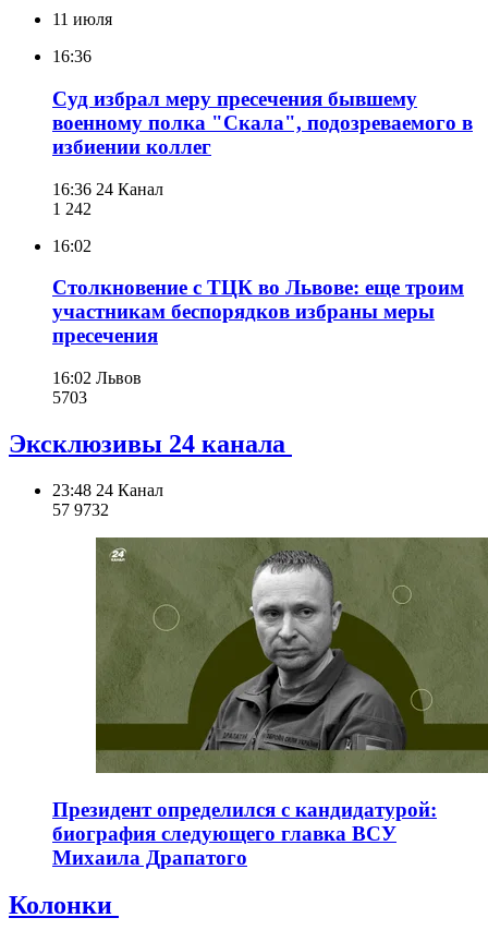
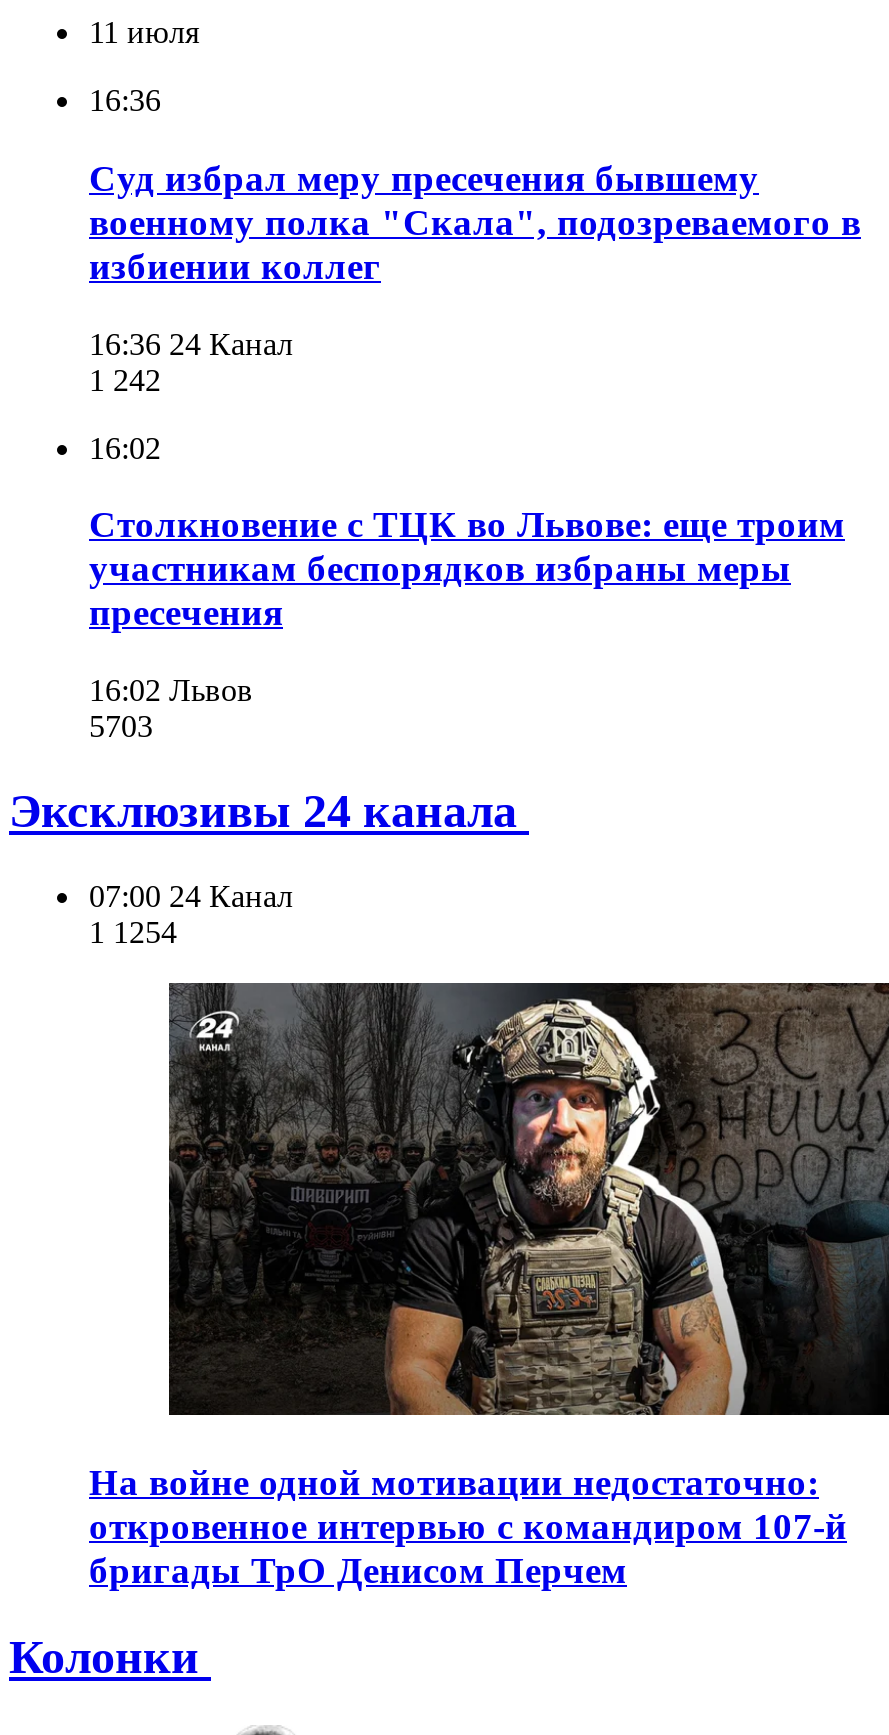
[52,481,163,519] 23:48 24 Канал | 57 9732 -> [89,879,293,949] 07:00 24 Канал | 1 1254
[52,536,485,868] [image] | Президент определился с кандидатурой: | биография следующего главка ВСУ | Михаила Драпатого -> [89,981,883,1590] [image] | На войне одной мотивации недостаточно: | откровенное интервью с командиром 107-й | бригады ТрО Денисом Перчем

